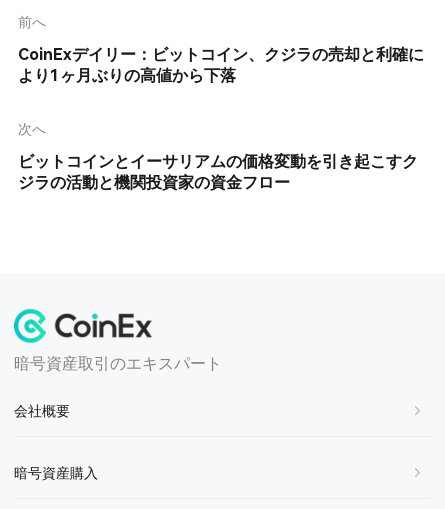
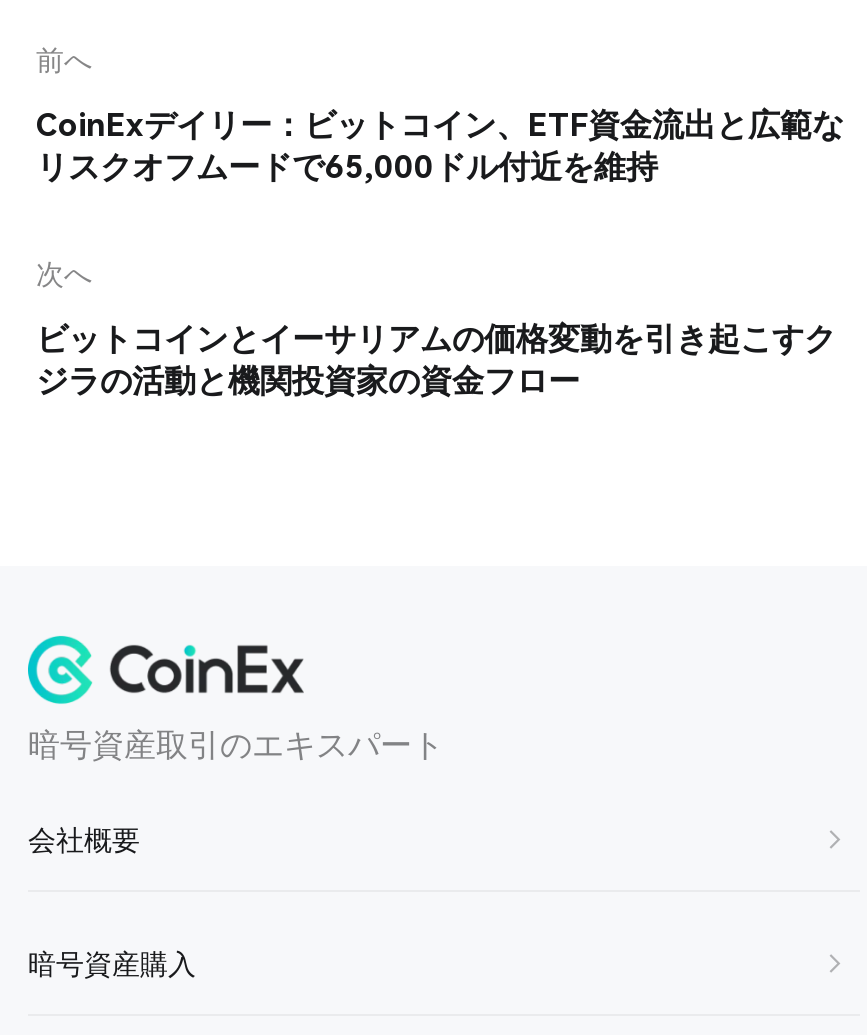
[18,45,424,85] CoinExデイリー：ビットコイン、クジラの売却と利確に | より1ヶ月ぶりの高値から下落 -> [36,107,844,187] CoinExデイリー：ビットコイン、ETF資金流出と広範な | リスクオフムードで65,000ドル付近を維持

